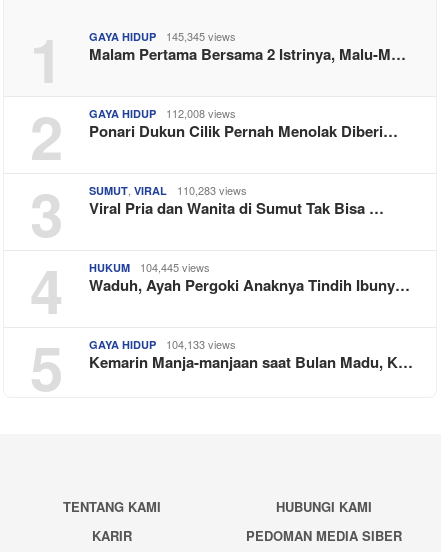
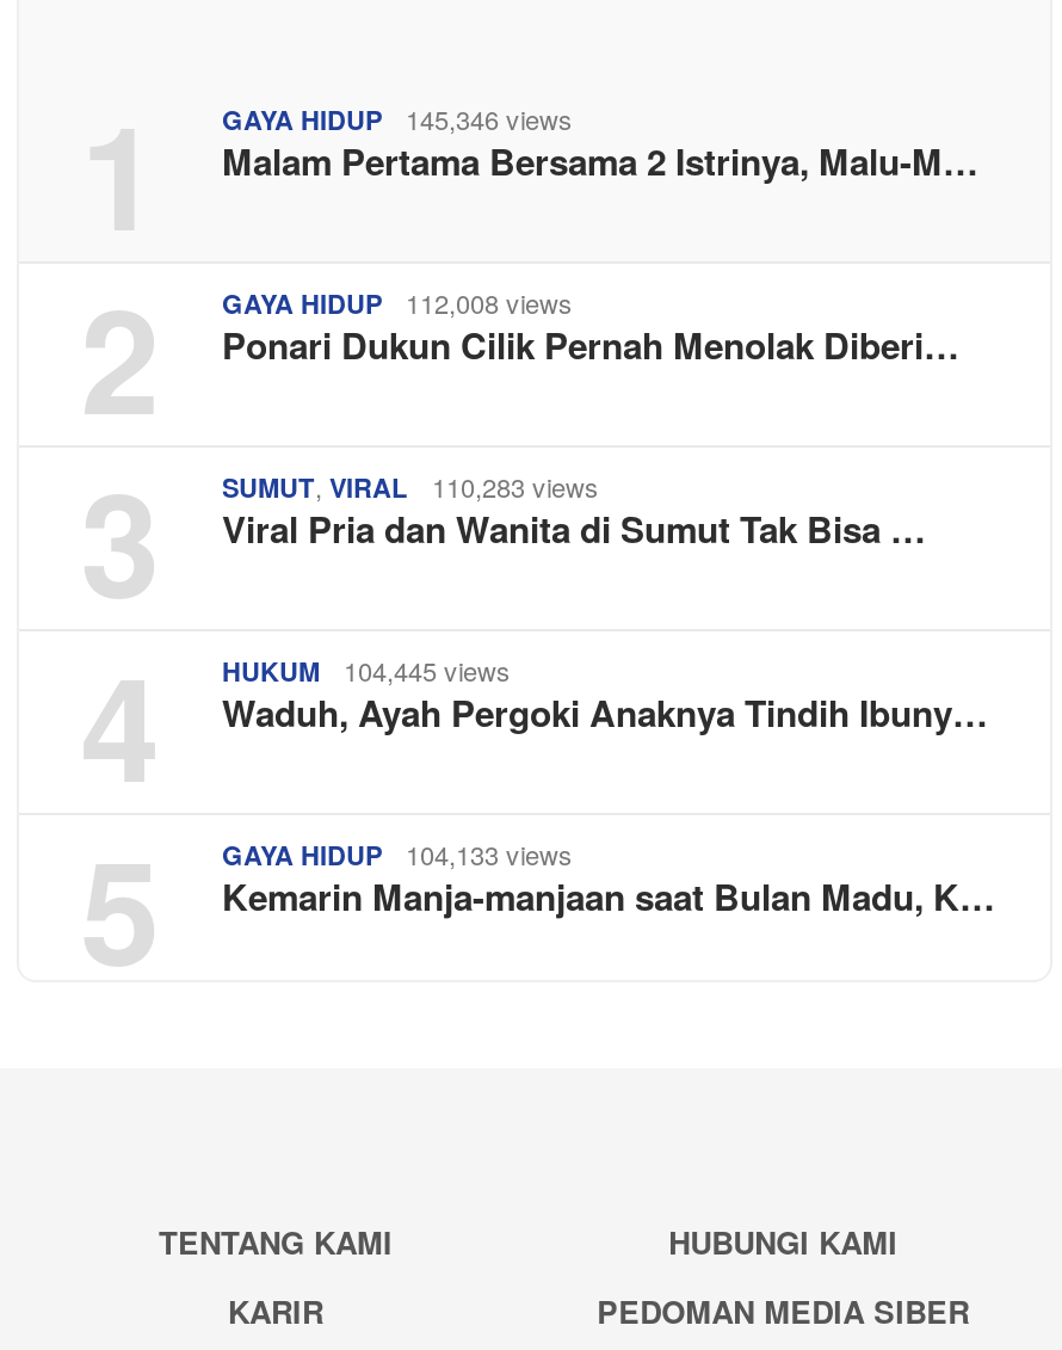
[89,28,236,44] GAYA HIDUP 145,345 views -> [222,98,573,137] GAYA HIDUP 145,346 views

